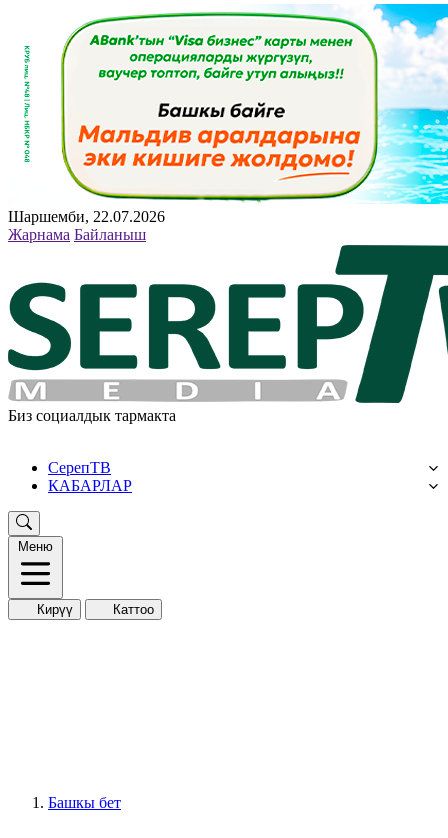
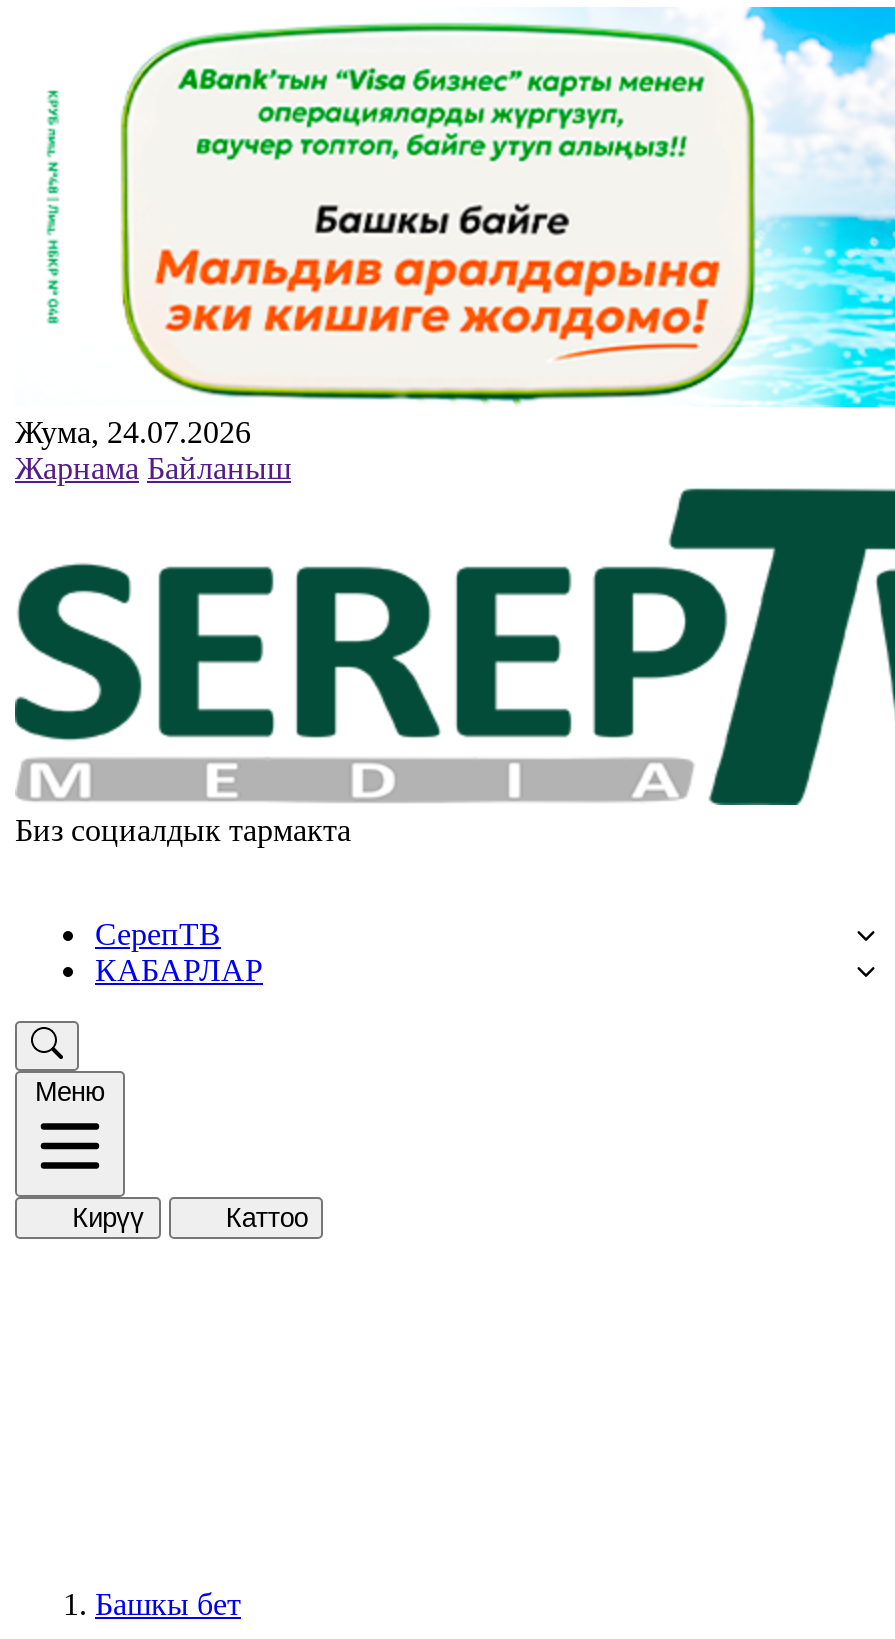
[8,208,165,225] Шаршемби, 22.07.2026 -> [15,415,251,449] Жума, 24.07.2026

